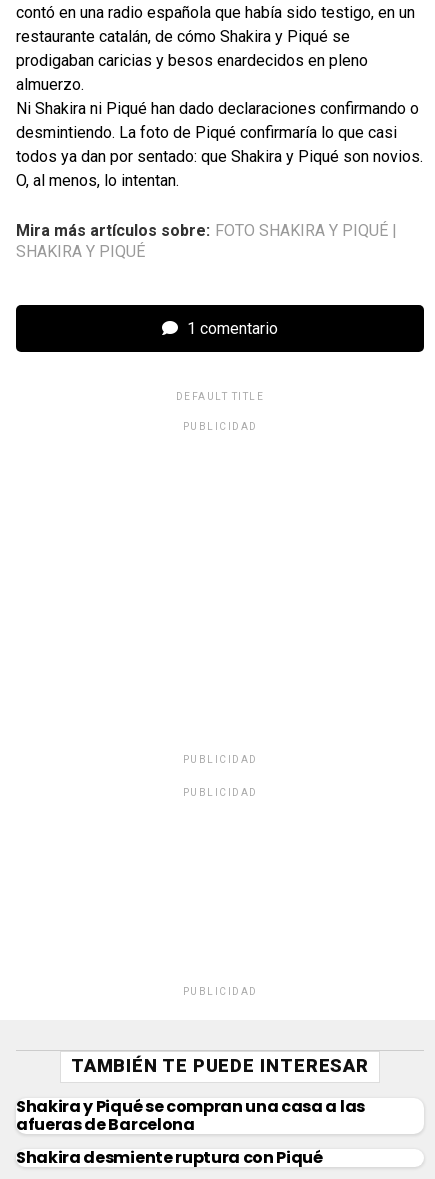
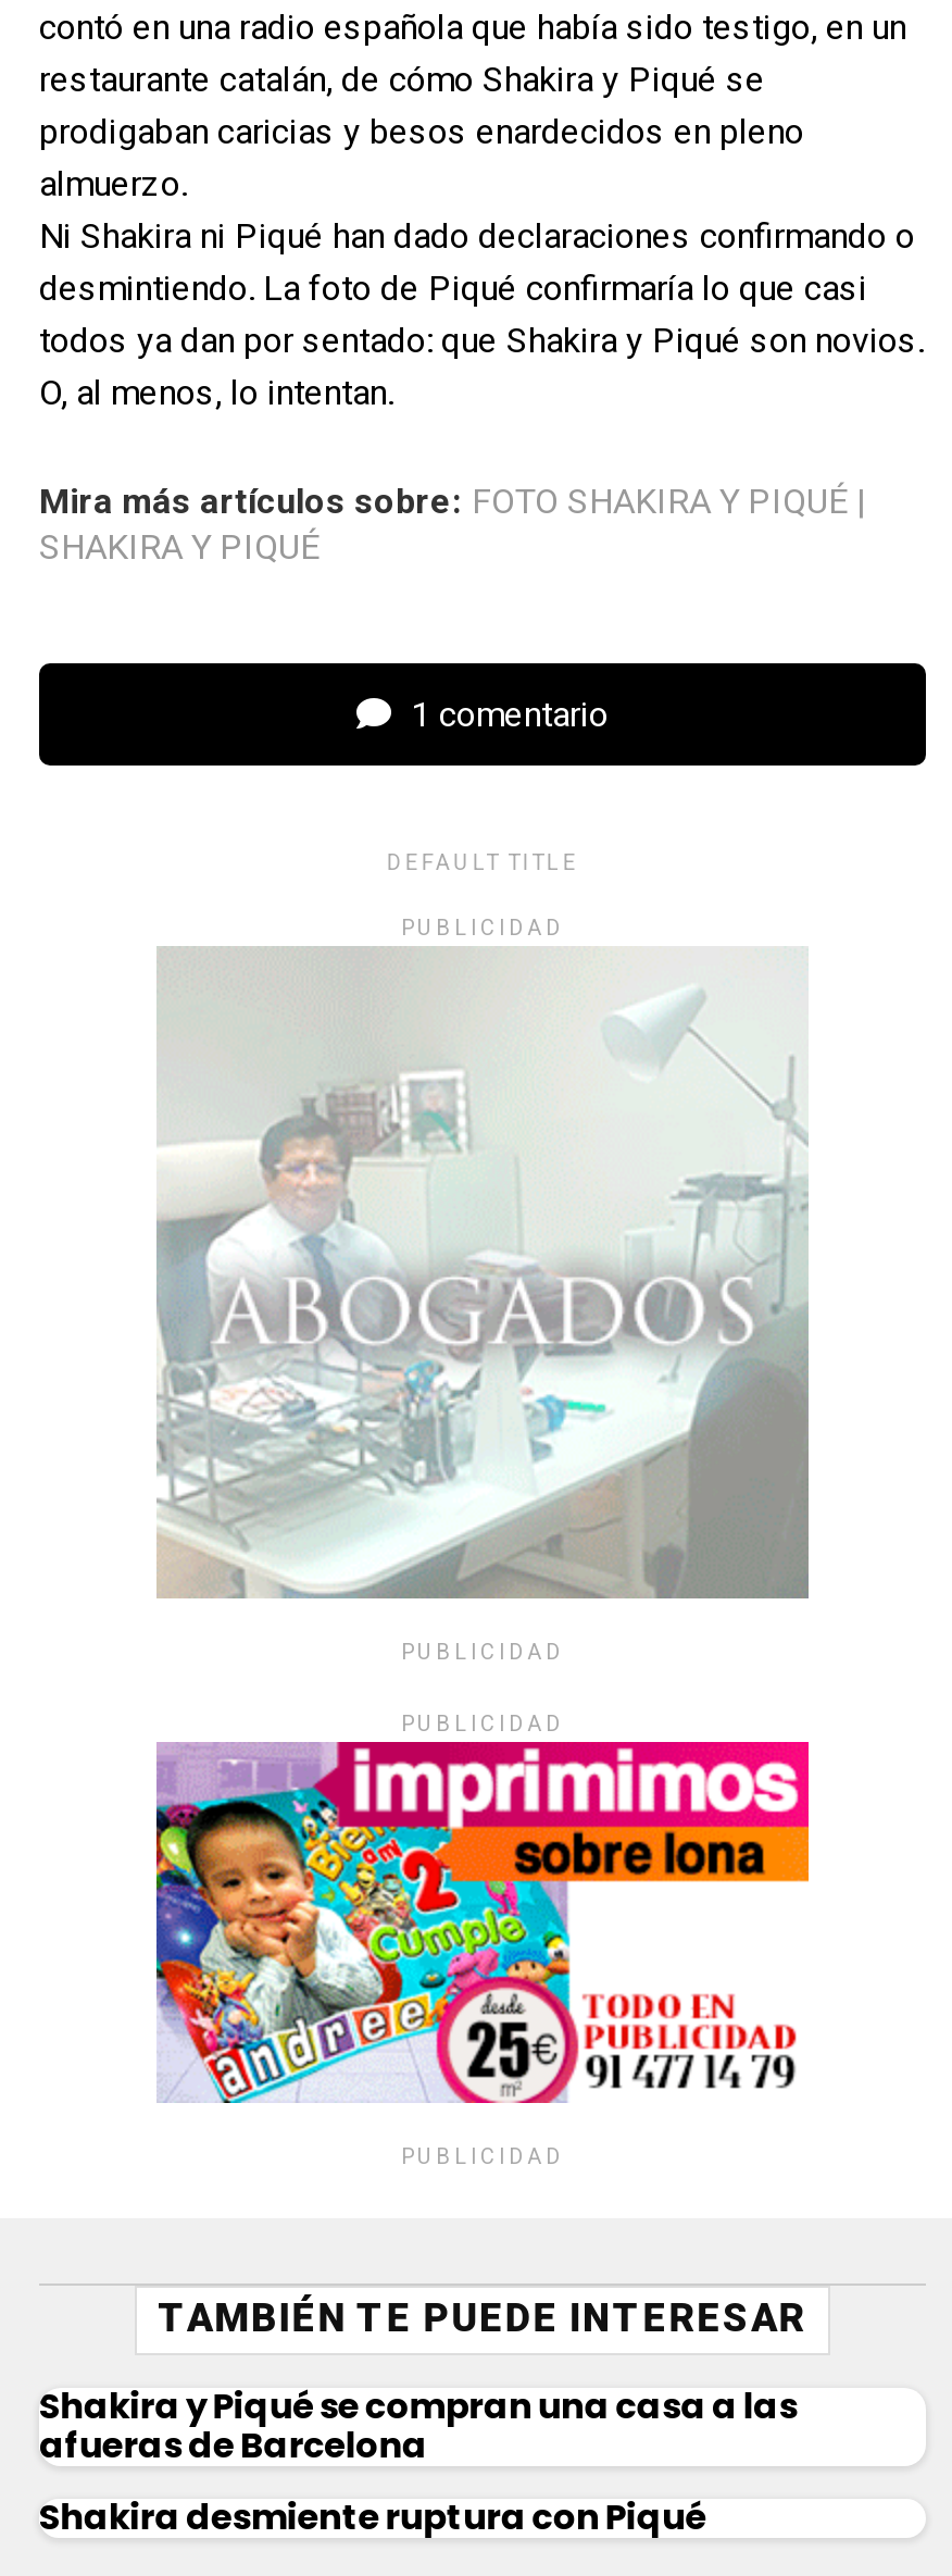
none -> [156,946,811,1601] [image]
none -> [154,1740,811,2105] [image]

